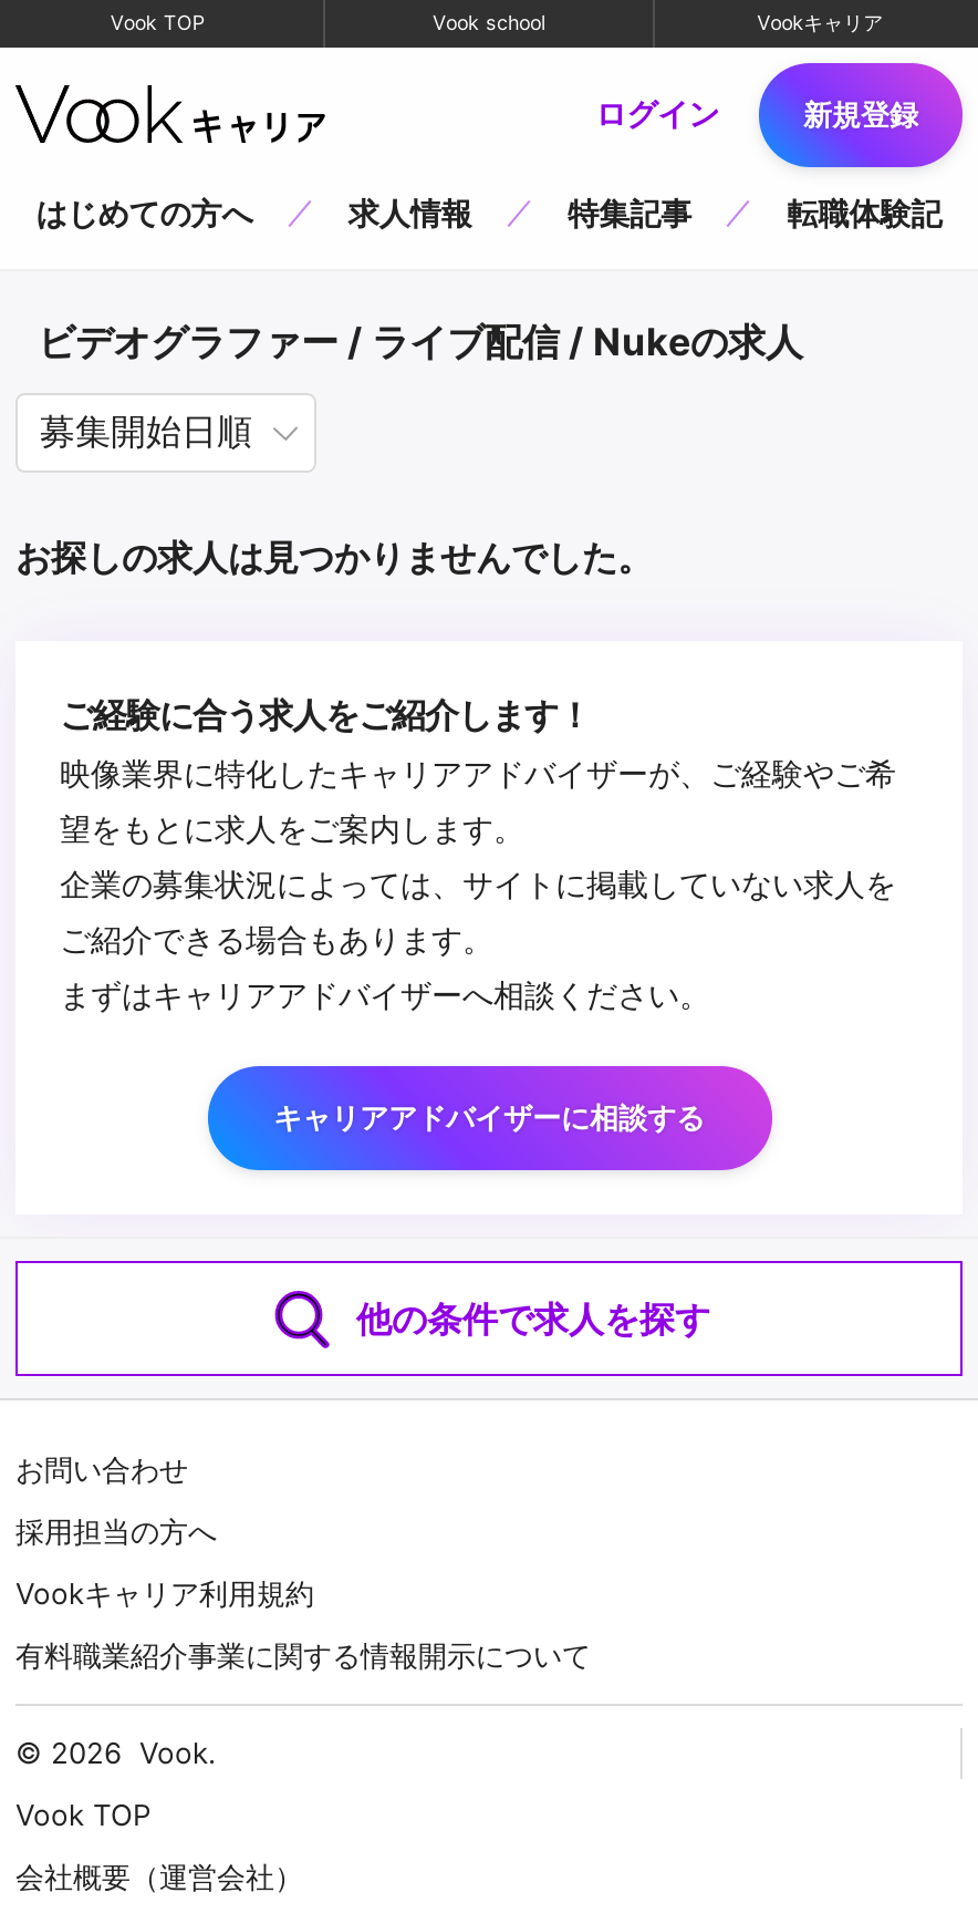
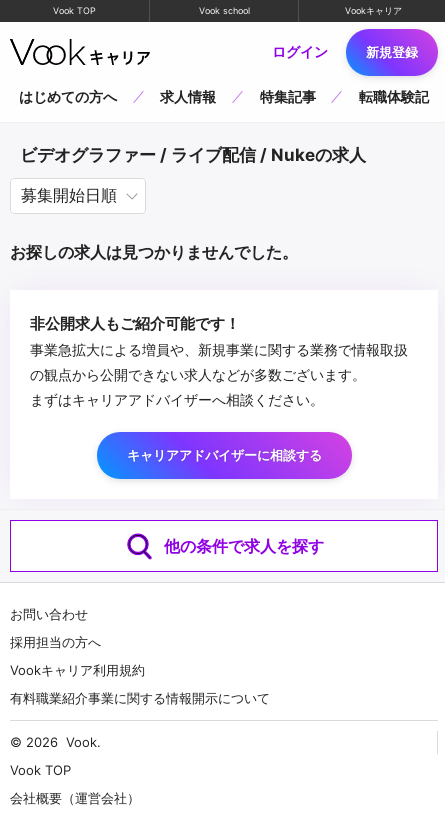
[60,694,896,958] ご経験に合う求人をご紹介します！ | 映像業界に特化したキャリアアドバイザーが、ご経験やご希 | 望をもとに求人をご案内します。 | 企業の募集状況によっては、サイトに掲載していない求人を | ご紹介できる場合もあります。 -> [30,314,408,383] 非公開求人もご紹介可能です！ | 事業急拡大による増員や、新規事業に関する業務で情報取扱 | の観点から公開できない求人などが多数ございます。

